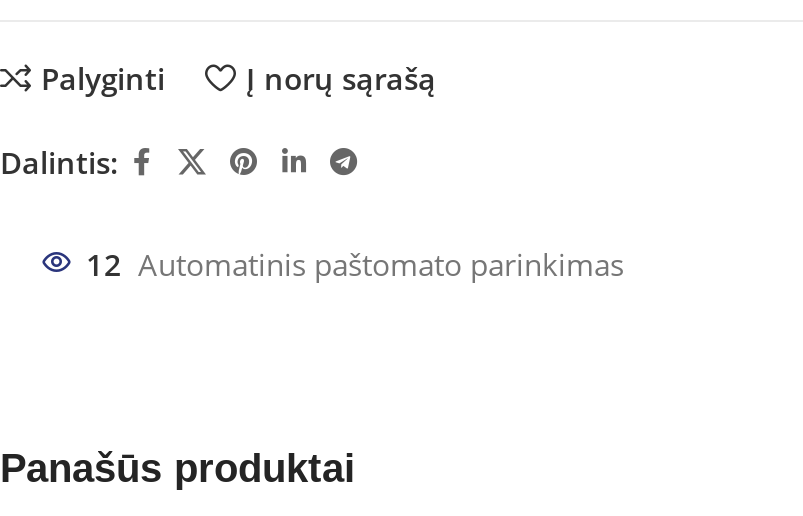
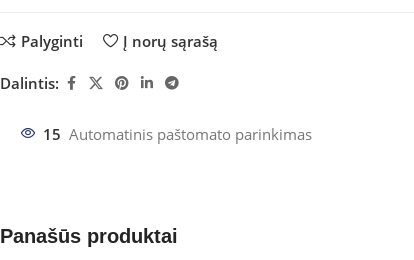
[86,244,624,284] 12 Automatinis paštomato parinkimas -> [43,124,312,144] 15 Automatinis paštomato parinkimas

